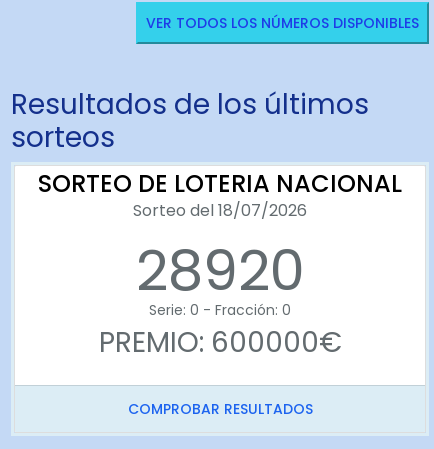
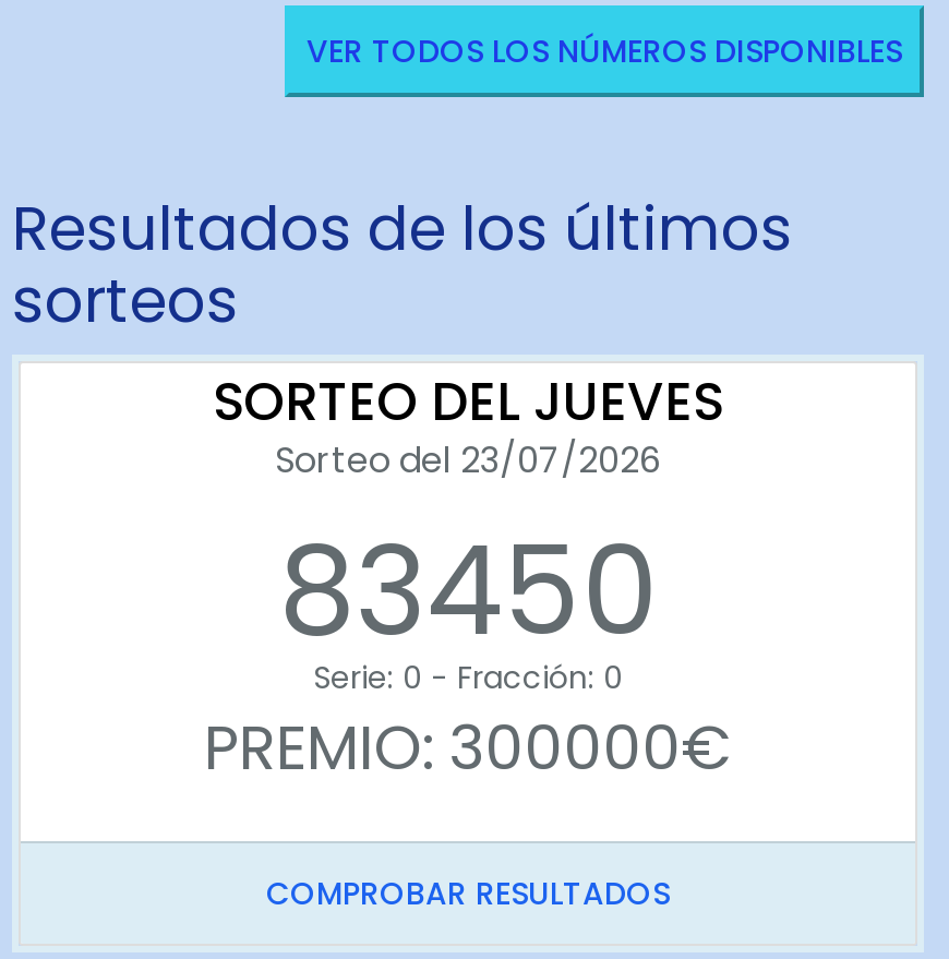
[38,167,402,310] SORTEO DE LOTERIA NACIONAL | Sorteo del 18/07/2026 | 28920 -> [213,366,723,678] SORTEO DEL JUEVES | Sorteo del 23/07/2026 | 83450
[98,323,341,362] PREMIO: 600000€ -> [204,707,732,792] PREMIO: 300000€

